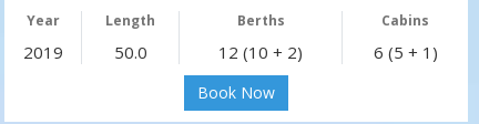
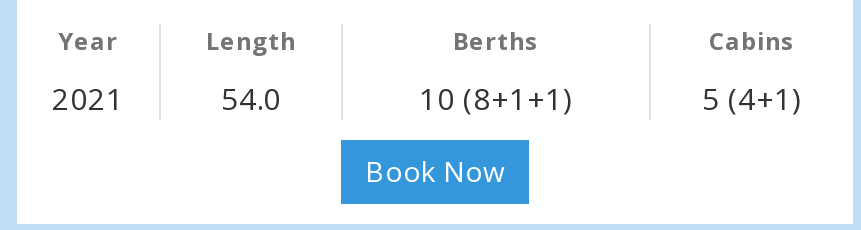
[23,41,437,63] 2019 | 50.0 | 12 (10 + 2) | 6 (5 + 1) -> [52,77,802,117] 2021 | 54.0 | 10 (8+1+1) | 5 (4+1)

